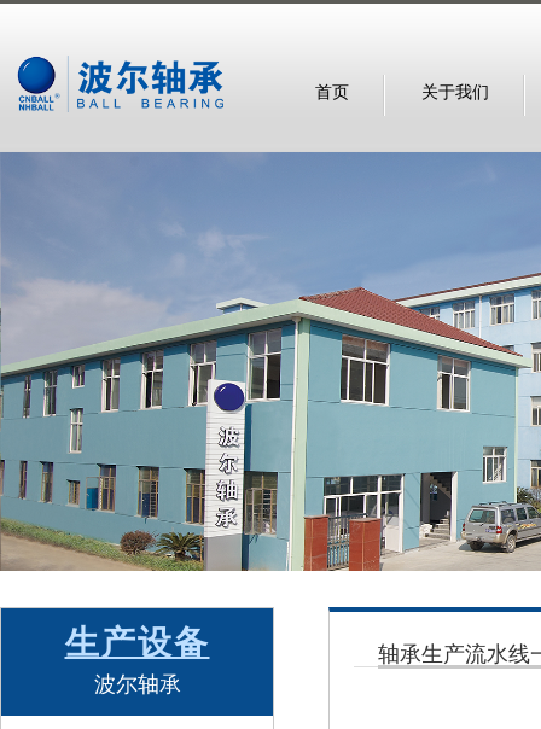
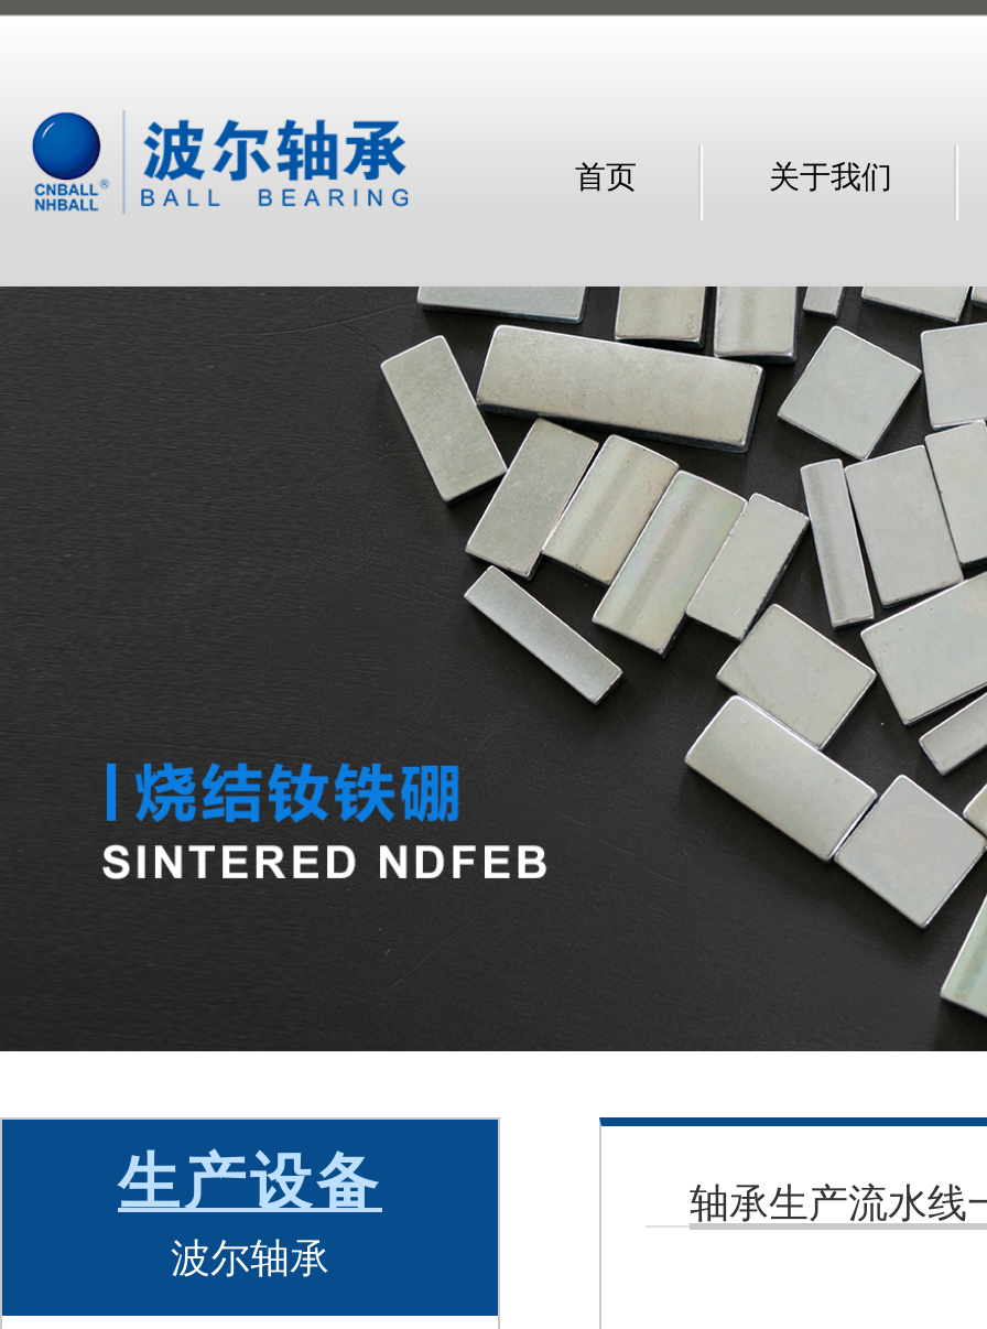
[4,152,537,572] [image] -> [7,284,980,1054] [image]

